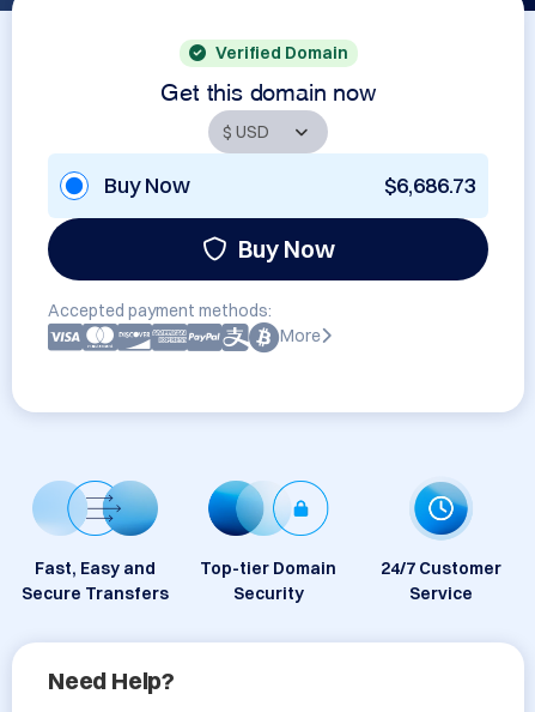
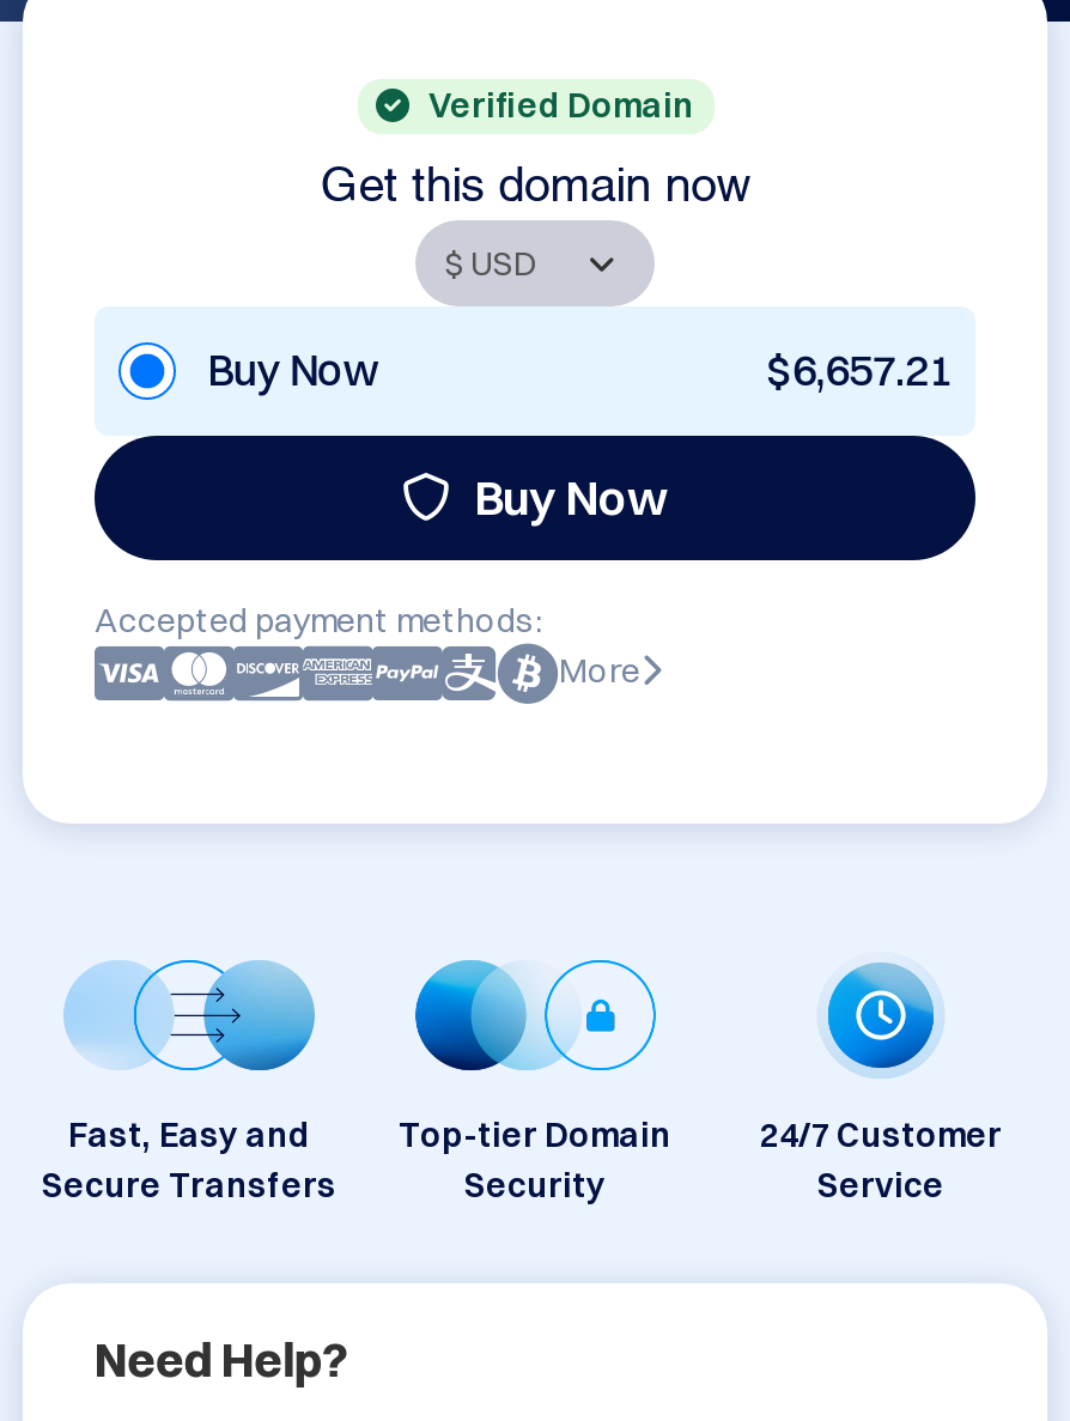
[384,171,476,199] $6,686.73 -> [766,342,952,397] $6,657.21

